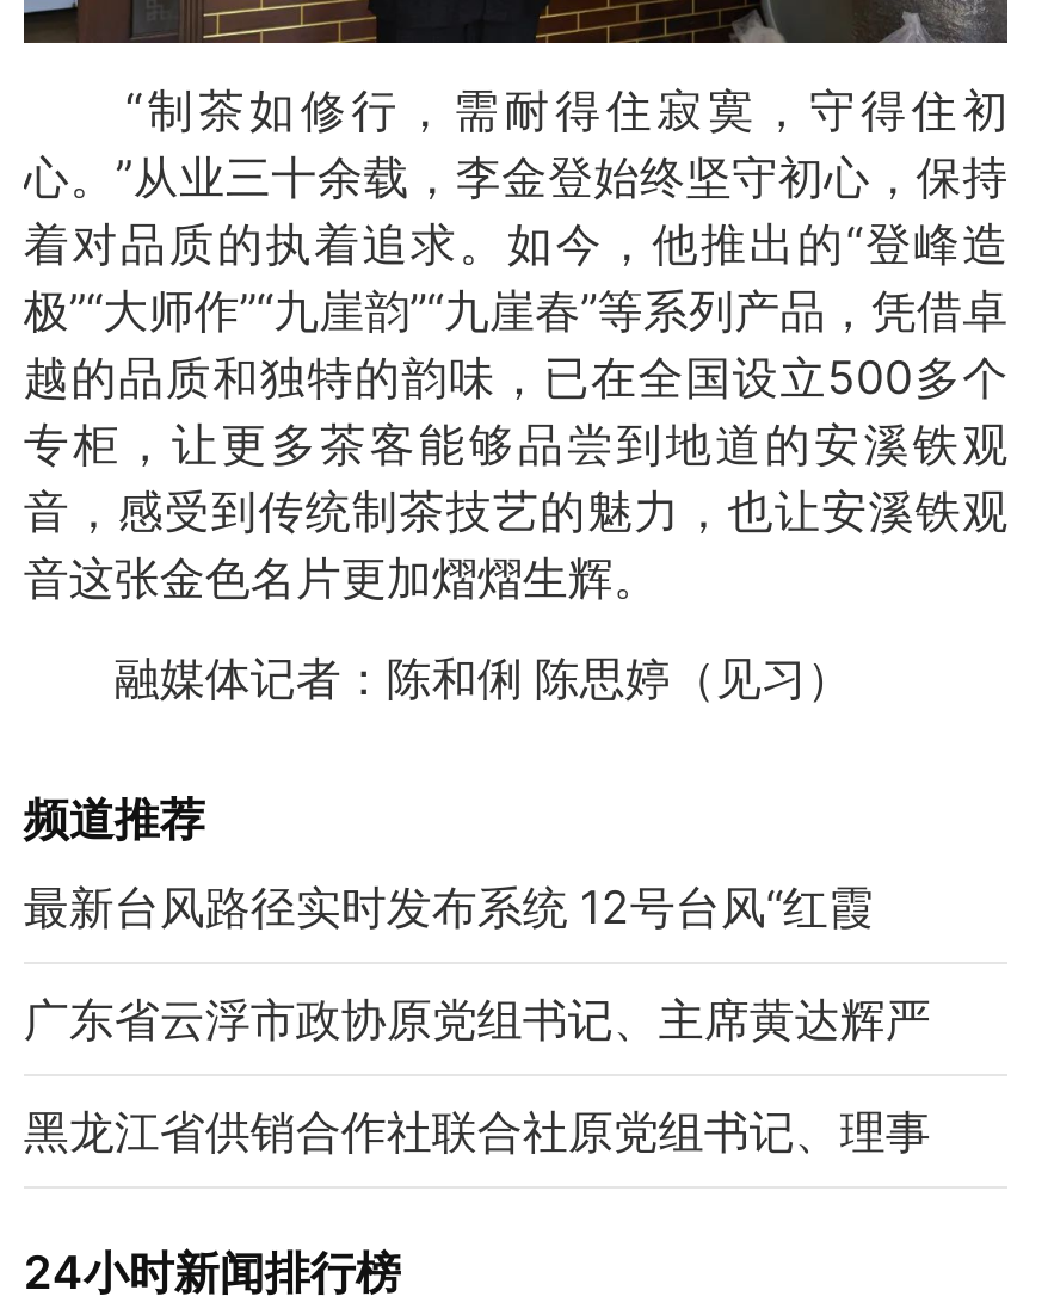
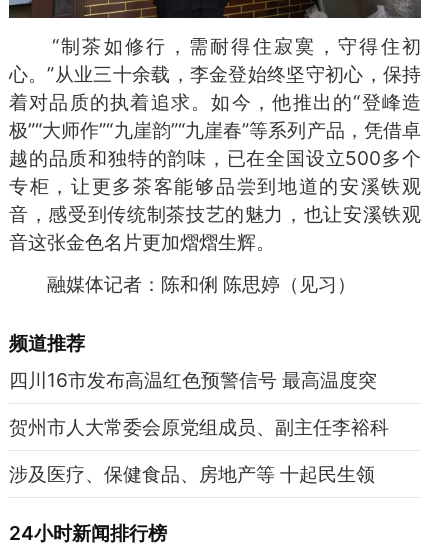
[24,878,873,936] 最新台风路径实时发布系统 12号台风“红霞 -> [9,368,377,392] 四川16市发布高温红色预警信号 最高温度突
[24,990,931,1048] 广东省云浮市政协原党组书记、主席黄达辉严 -> [9,415,389,439] 贺州市人大常委会原党组成员、副主任李裕科
[24,1103,931,1160] 黑龙江省供销合作社联合社原党组书记、理事 -> [9,462,375,486] 涉及医疗、保健食品、房地产等 十起民生领

